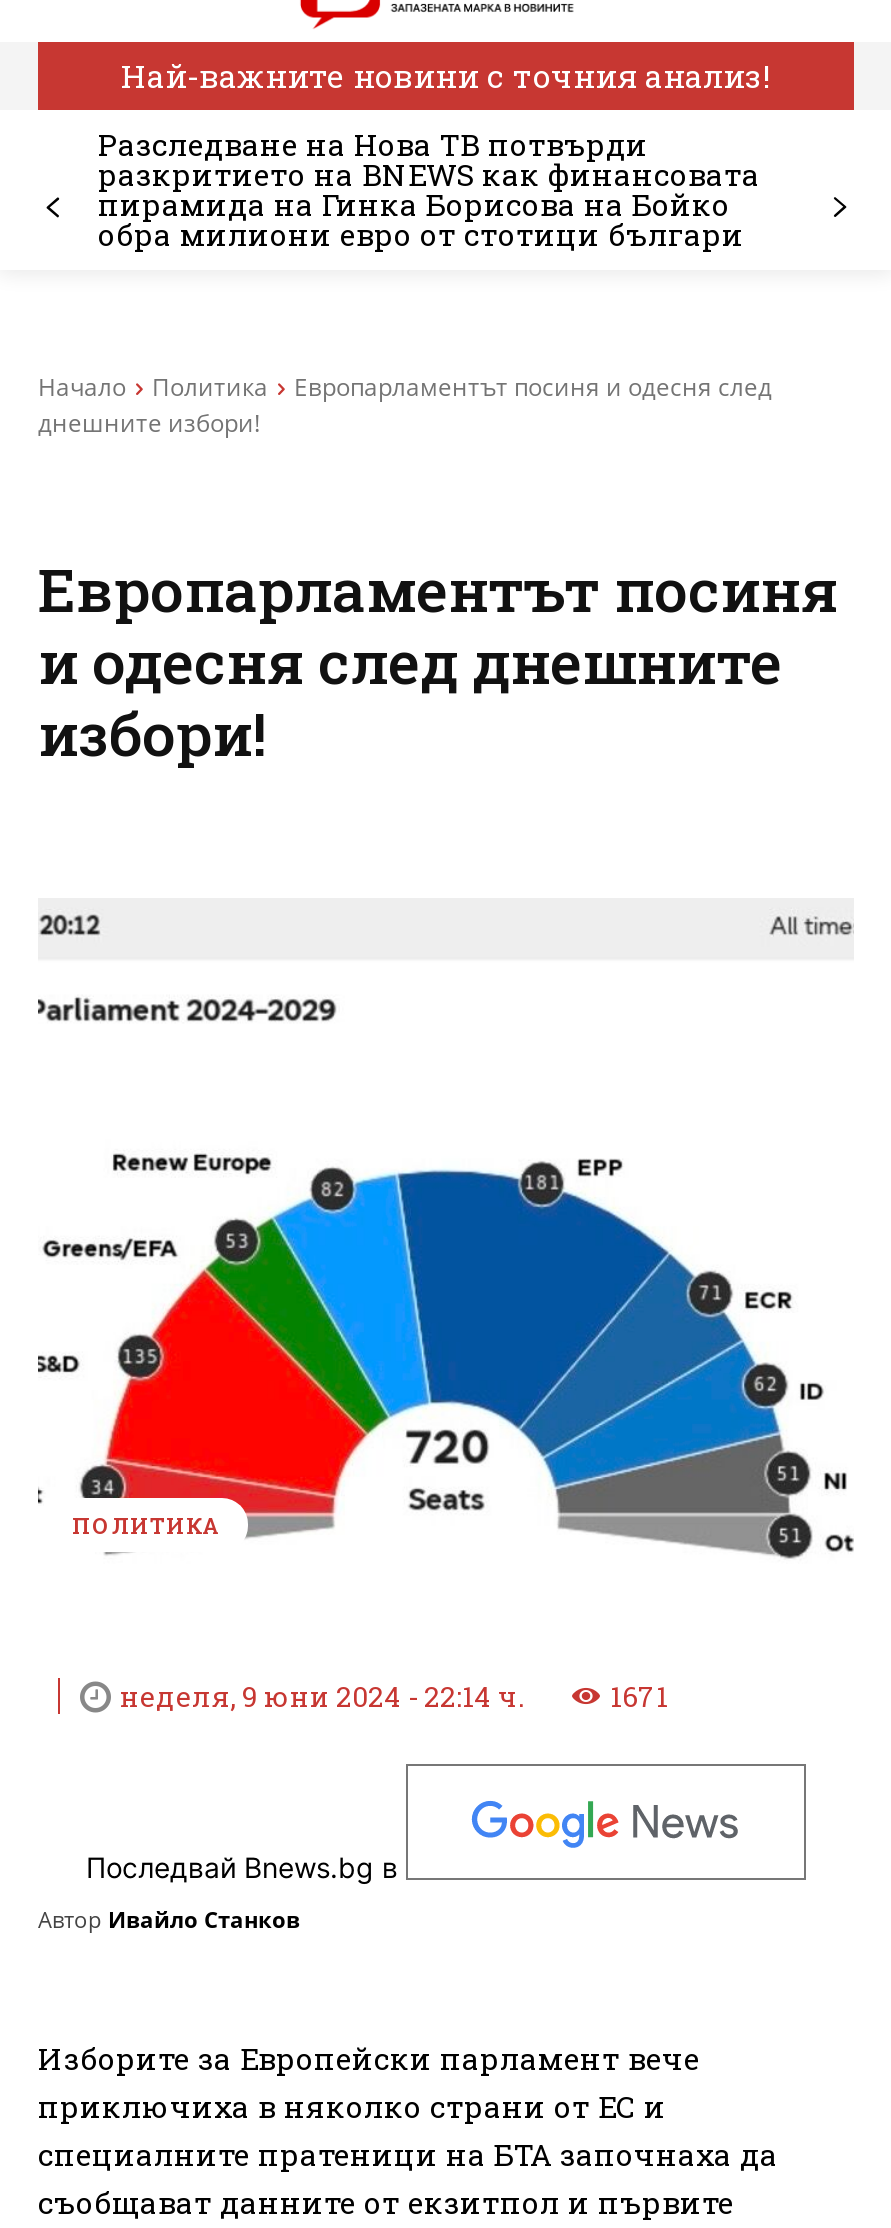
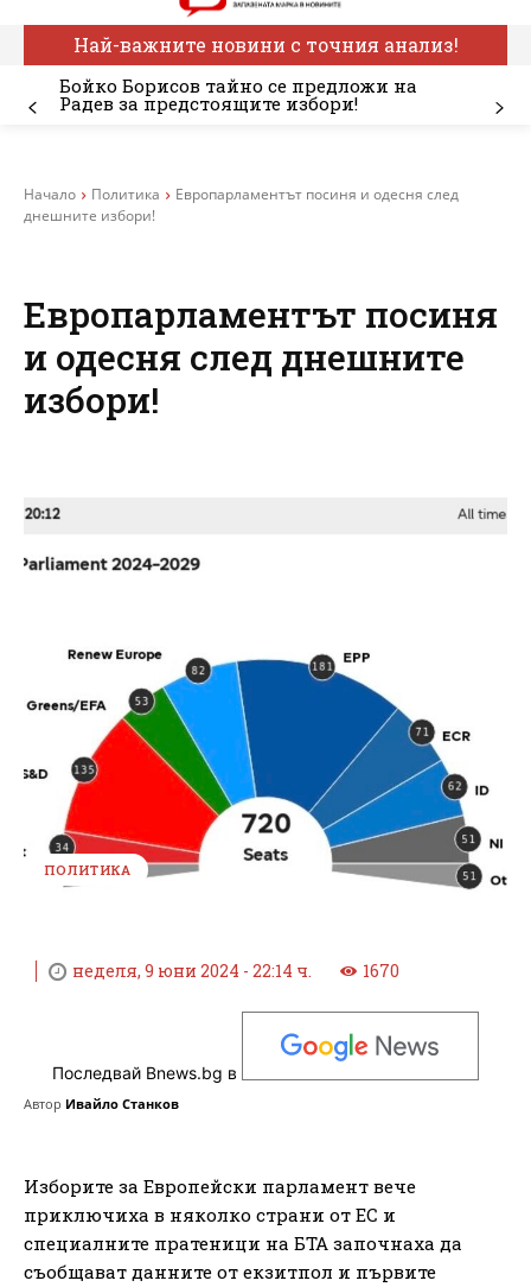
[98,124,760,254] Разследване на Нова ТВ потвърди | разкритието на BNEWS как финансовата | пирамида на Гинка Борисова на Бойко | обра милиони евро от стотици българи -> [59,74,417,115] Бойко Борисов тайно се предложи на | Радев за предстоящите избори!
[610,1677,668,1715] 1671 -> [363,960,399,982] 1670

